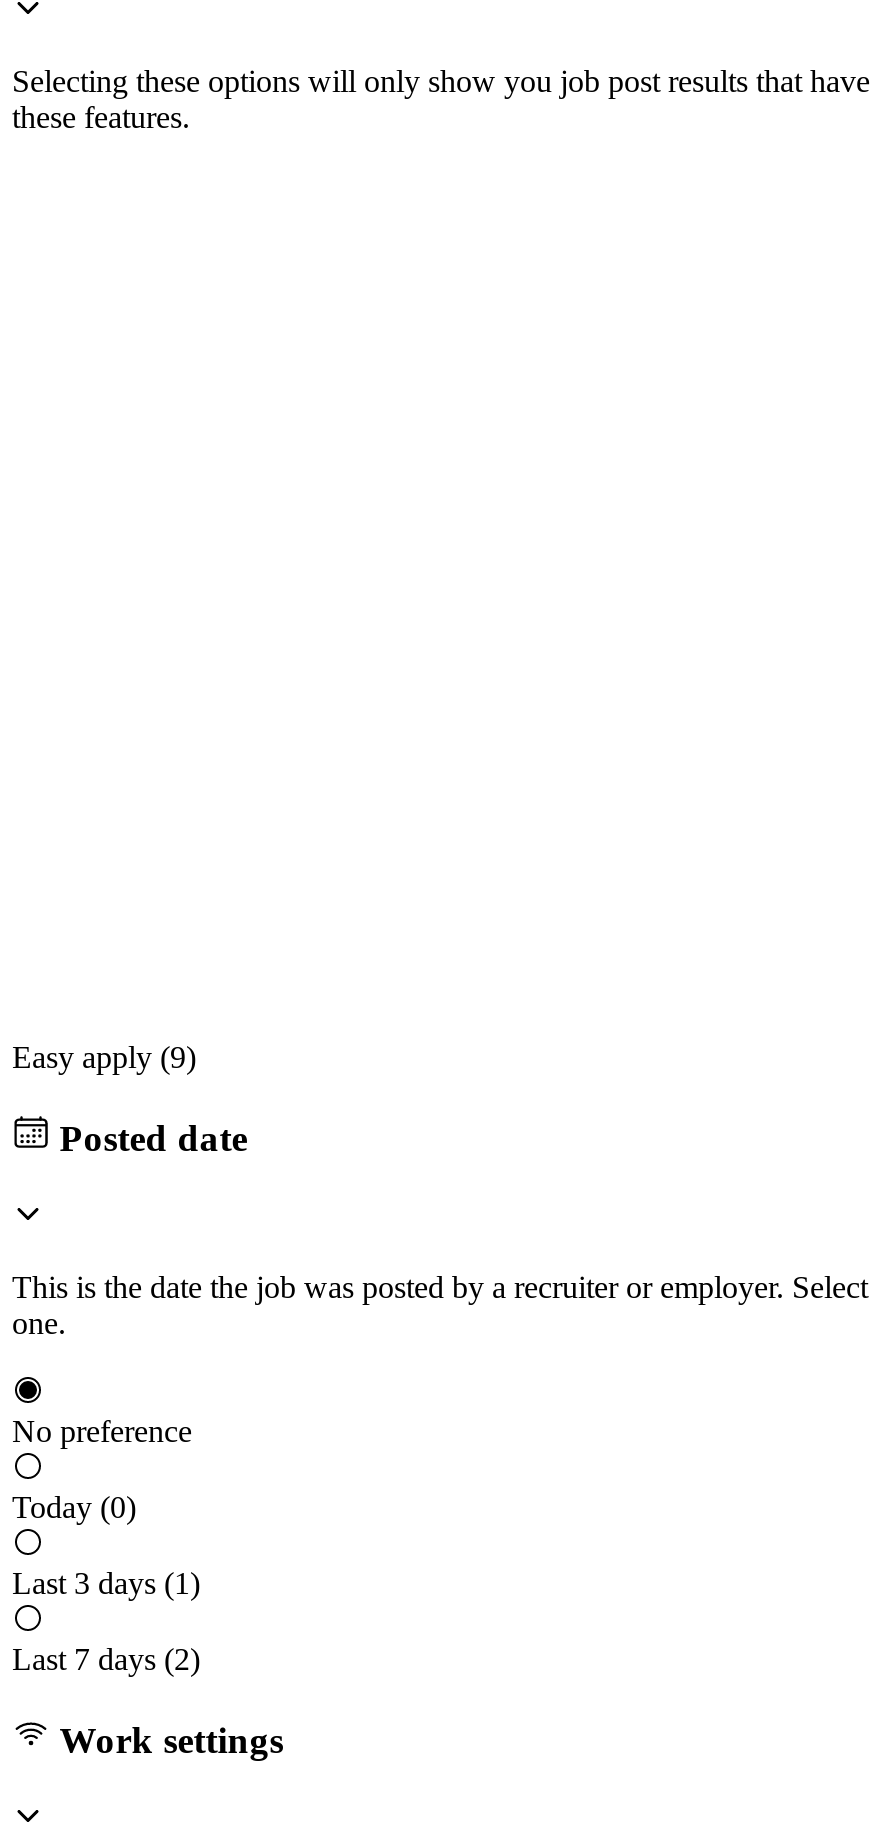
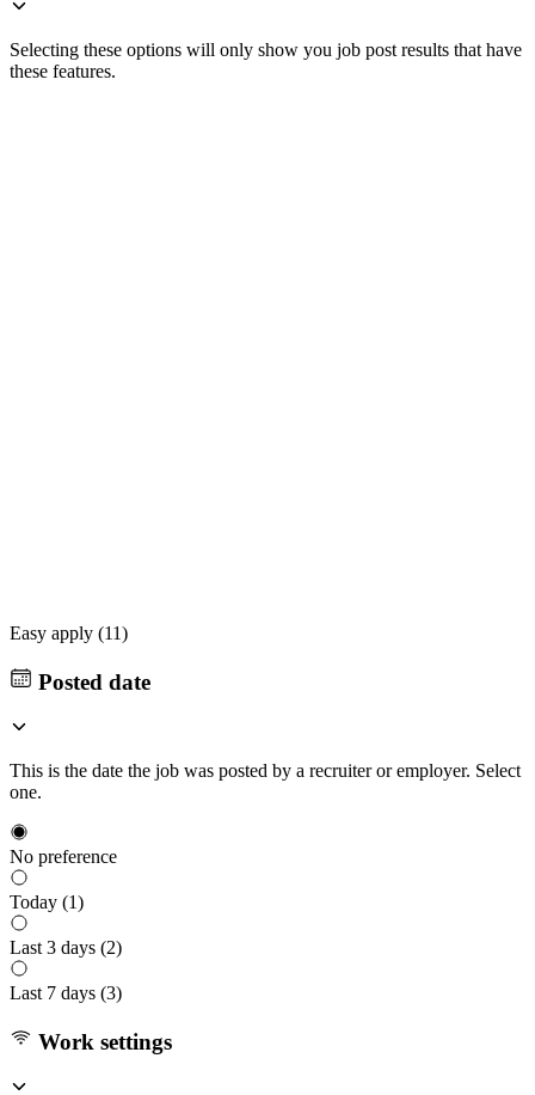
[12,1040,196,1074] Easy apply (9) -> [10,623,128,643] Easy apply (11)
[12,1490,136,1524] Today (0) -> [10,892,84,912] Today (1)
[12,1566,200,1600] Last 3 days (1) -> [10,937,122,958] Last 3 days (2)
[12,1642,200,1676] Last 7 days (2) -> [10,983,122,1003] Last 7 days (3)

